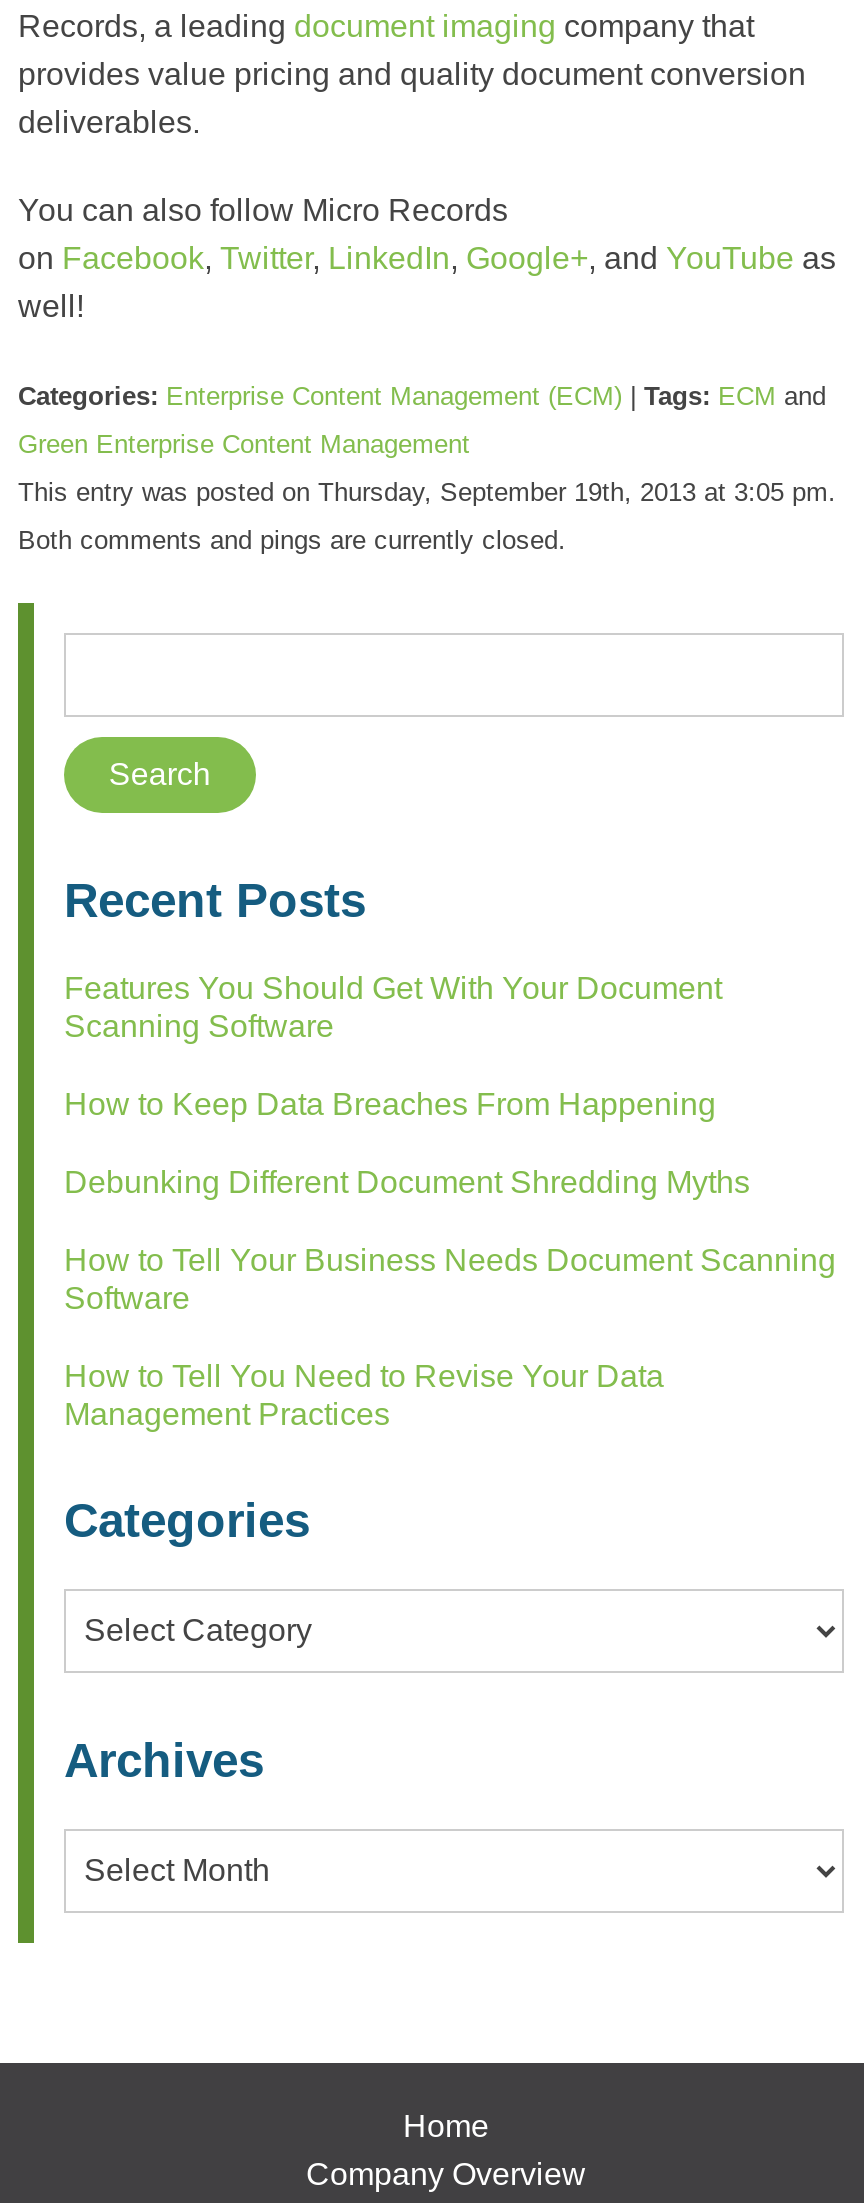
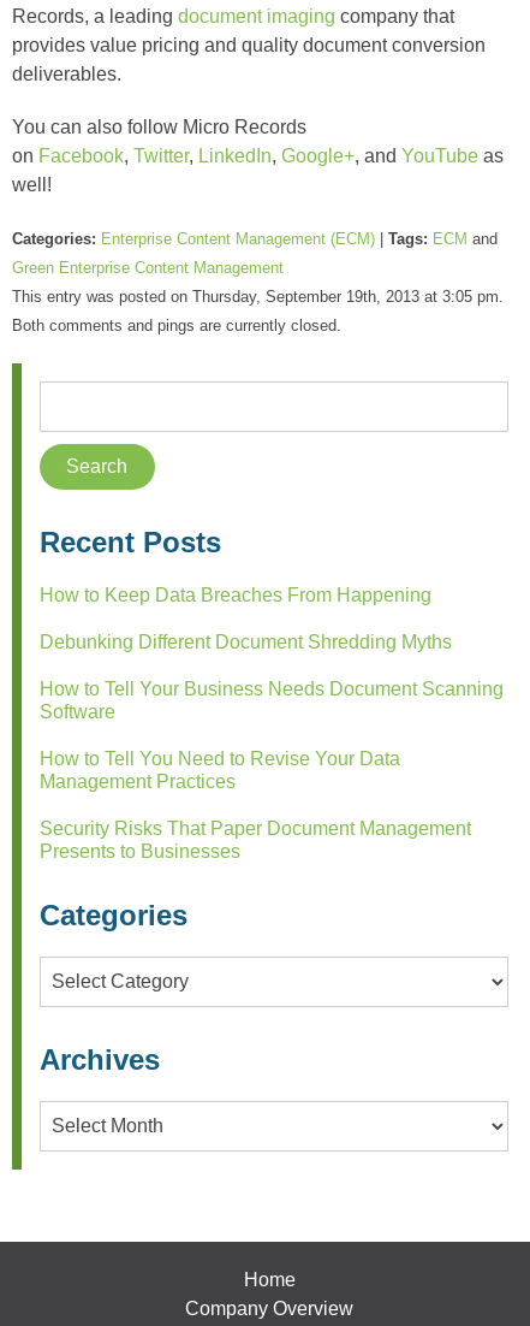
[64,971,722,1043] Features You Should Get With Your Document | Scanning Software -> none
moved [64,1087,836,1431] -> [40,585,504,792]: How to Keep Data Breaches From Happening | Debunking Different Document Shredding Myths | How to Tell Your Business Needs Document Scanning | Software | How to Tell You Need to Revise Your Data | Management Practices
none -> [40,818,471,862] Security Risks That Paper Document Management | Presents to Businesses

